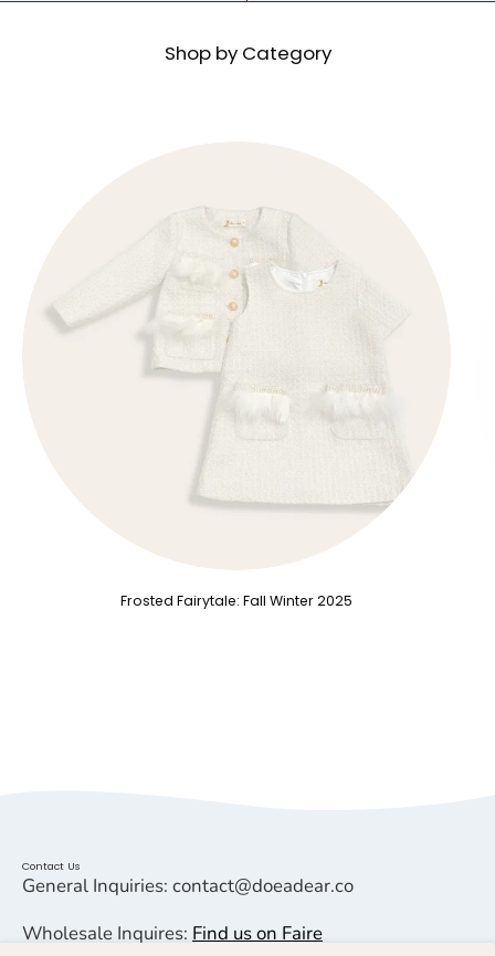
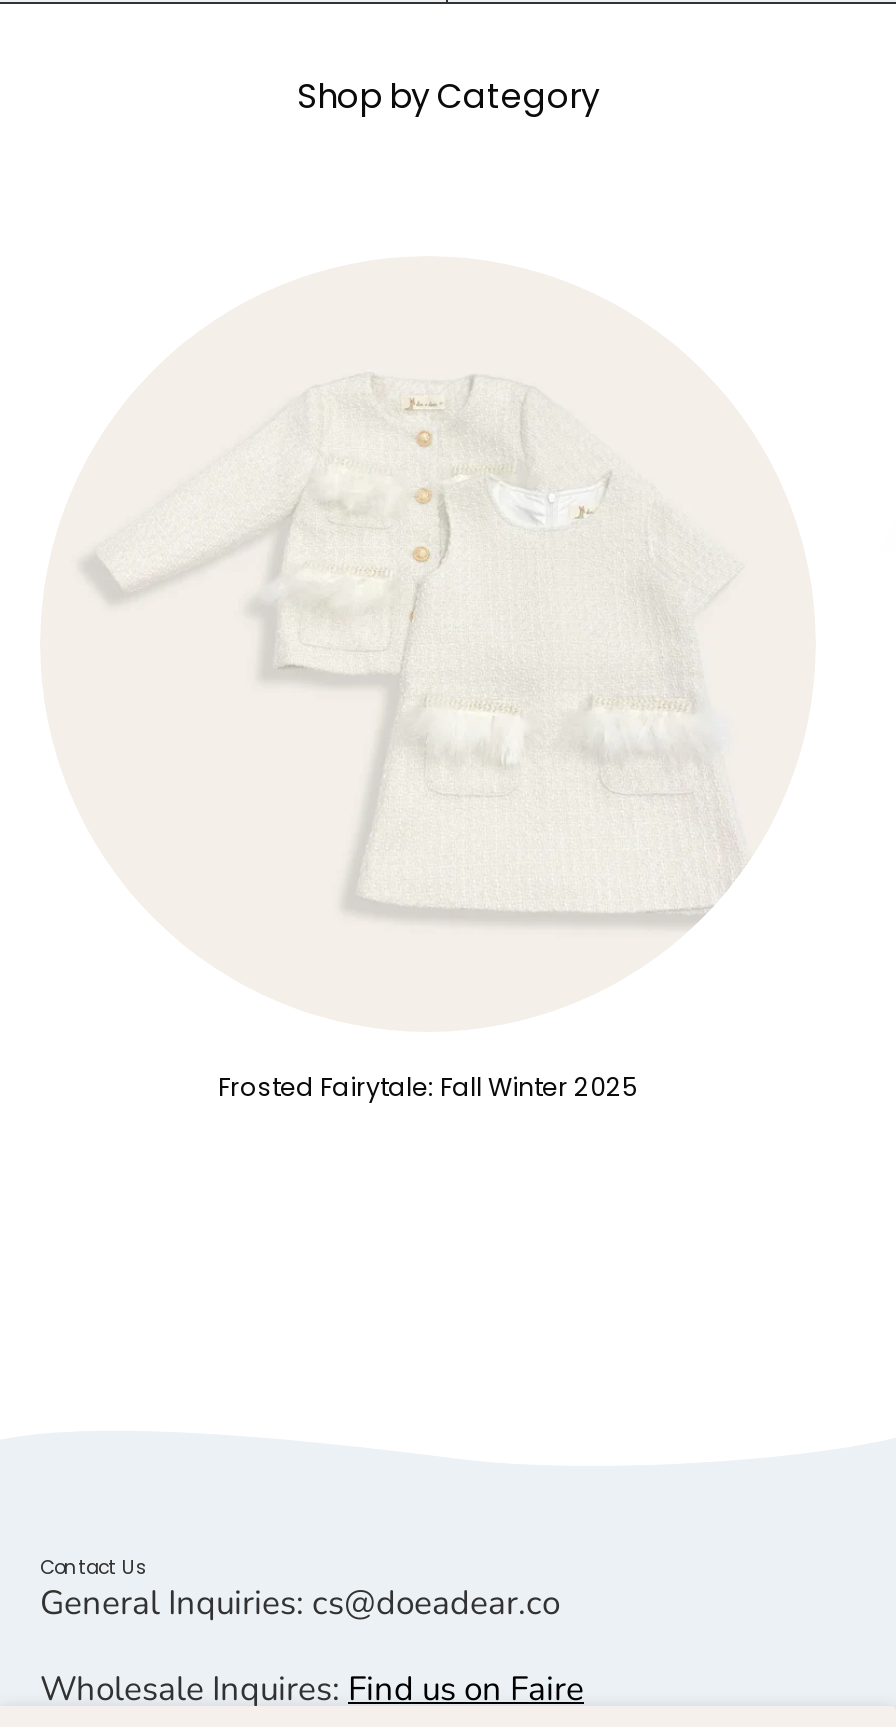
[22,873,354,899] General Inquiries: contact@doeadear.co -> [40,1580,560,1626] General Inquiries: cs@doeadear.co

